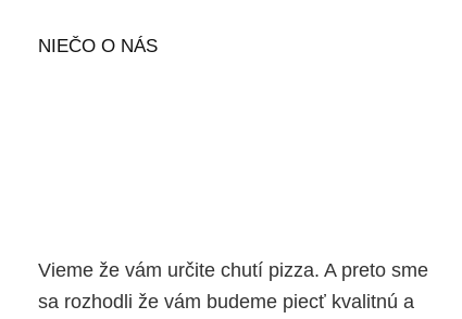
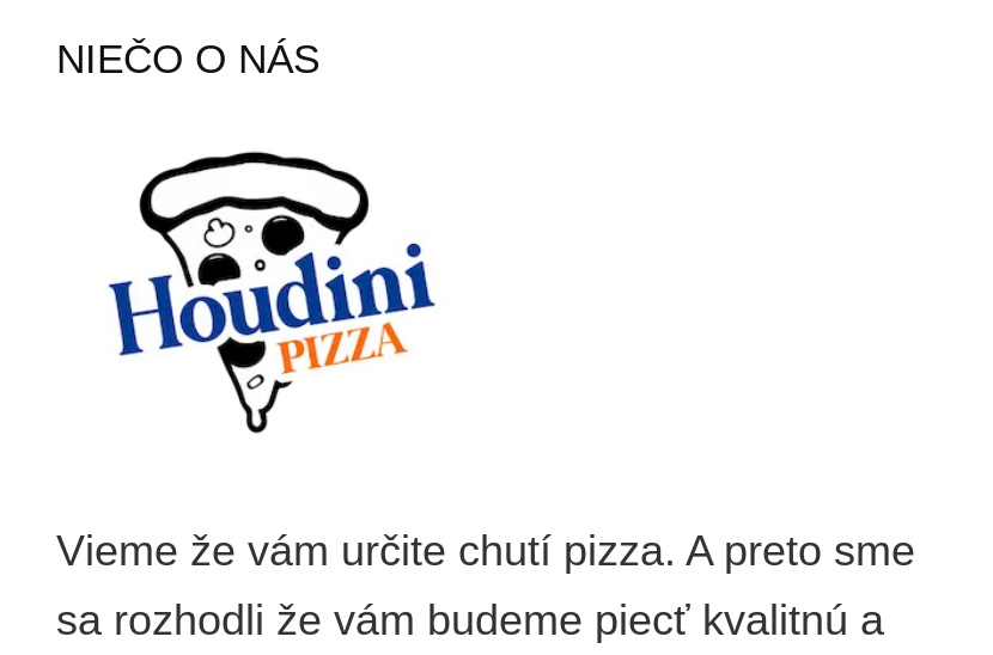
none -> [106,148,437,435] [image]

